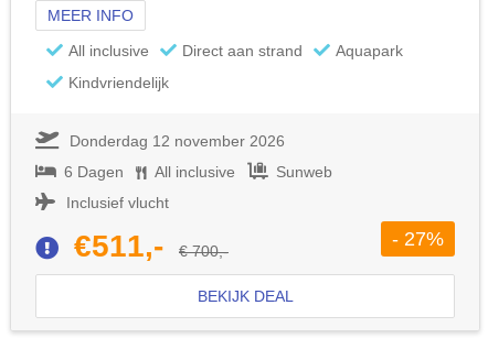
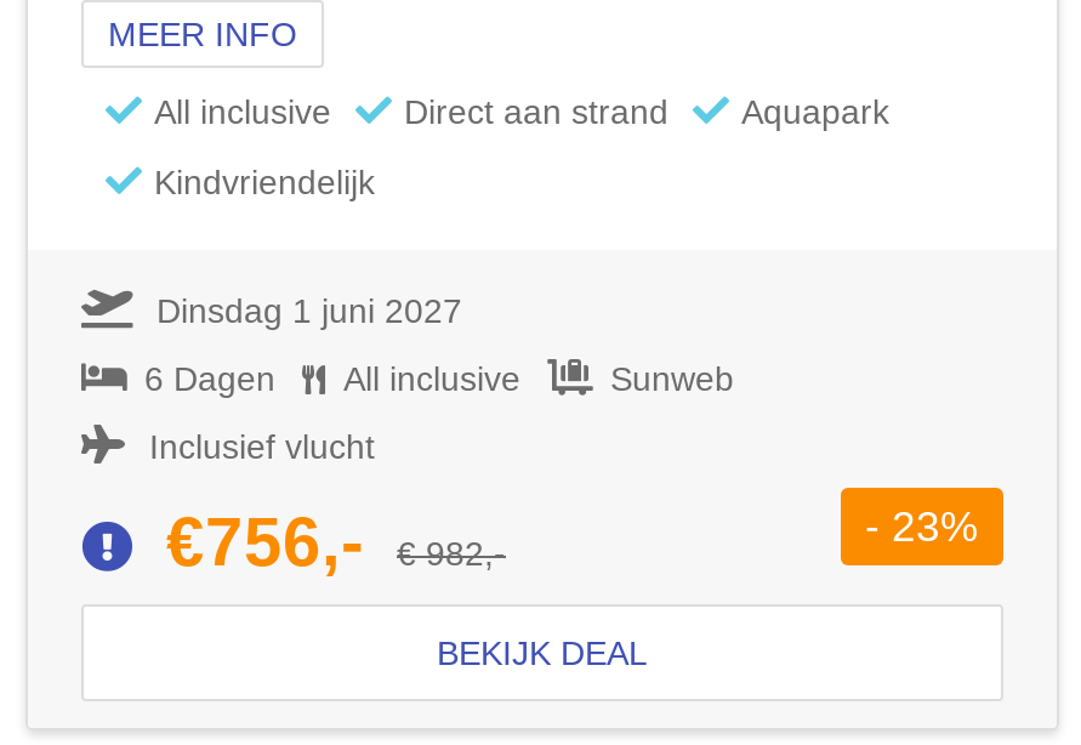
[70,133,285,150] Donderdag 12 november 2026 -> [157,292,462,331] Dinsdag 1 juni 2027
[74,230,163,264] €511,- -> [166,506,363,581] €756,-
[392,228,444,250] - 27% -> [865,504,979,552] - 23%
[179,243,229,260] € 700,- -> [397,535,506,574] € 982,-

